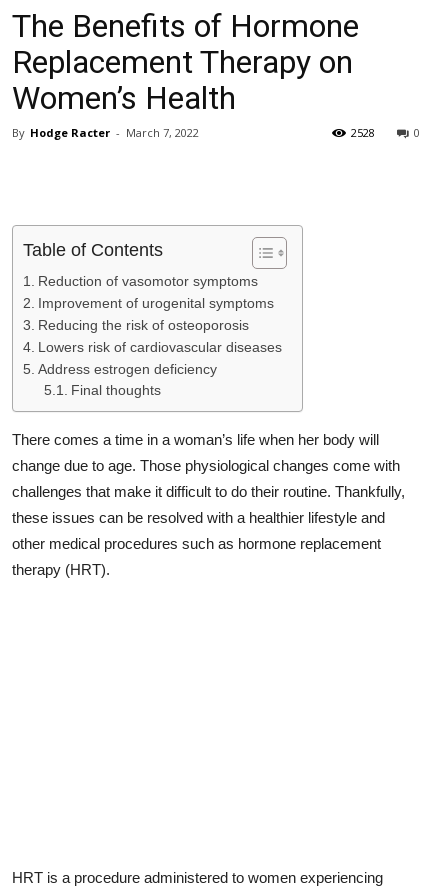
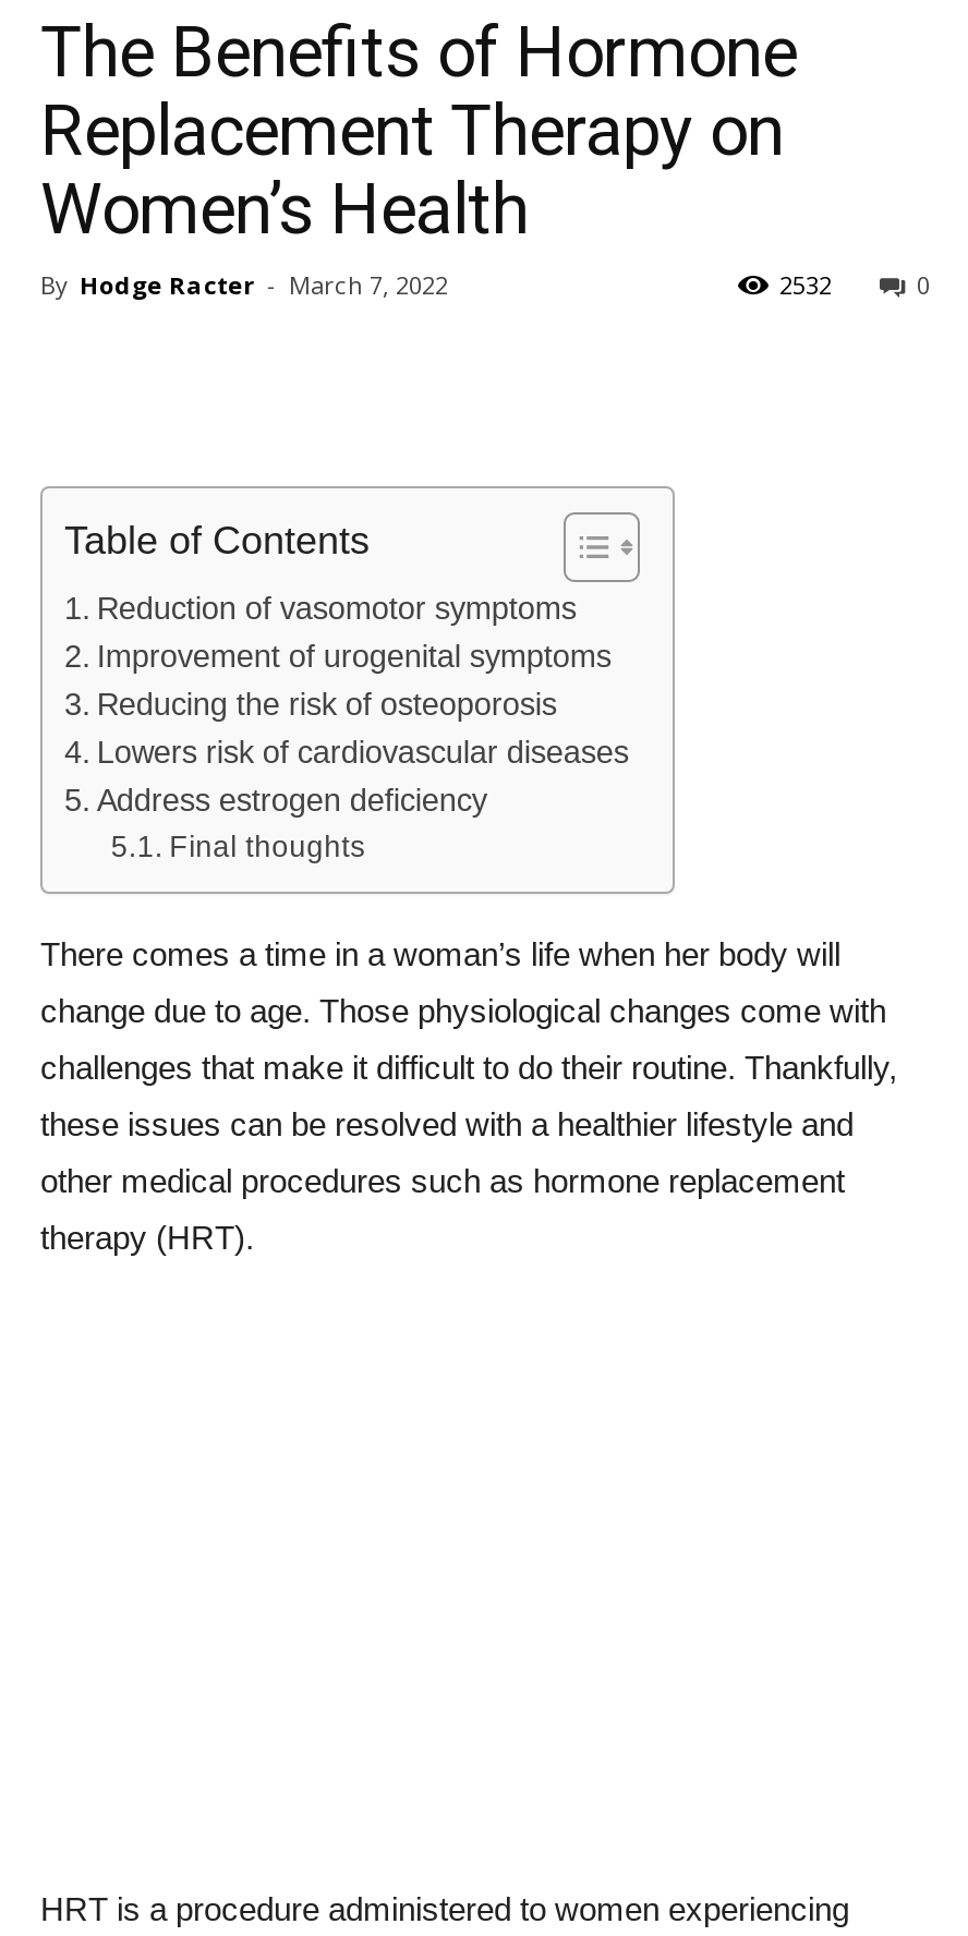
[351,125,375,140] 2528 -> [779,268,832,301] 2532

